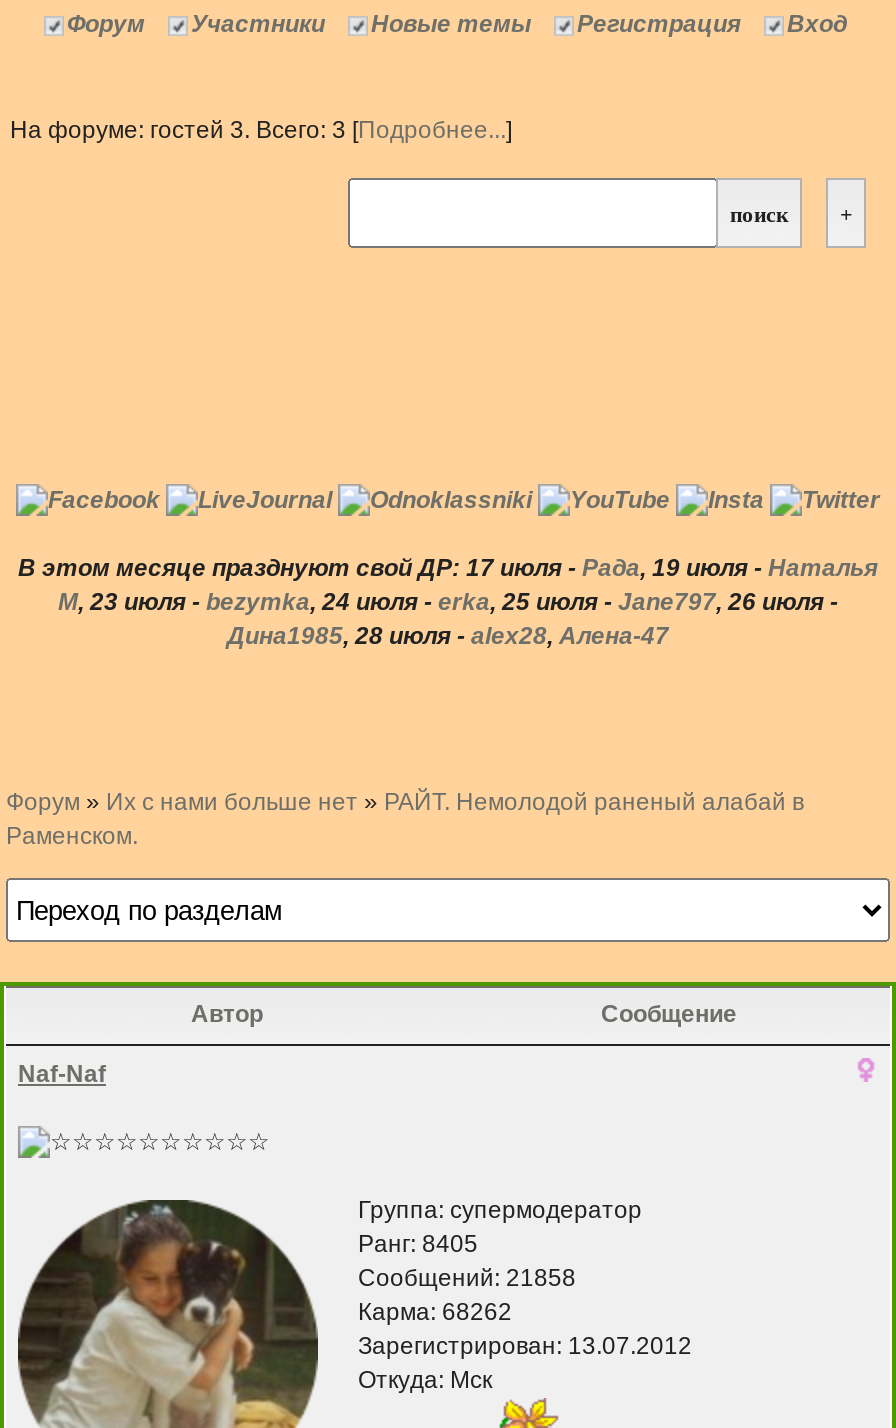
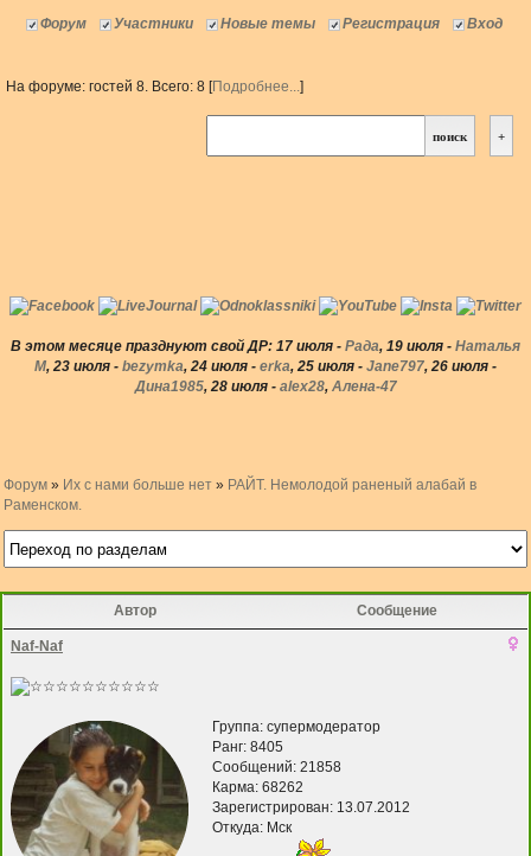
[10,116,512,144] На форуме: гостей 3. Всего: 3 [Подробнее...] -> [6,78,303,95] На форуме: гостей 8. Всего: 8 [Подробнее...]

